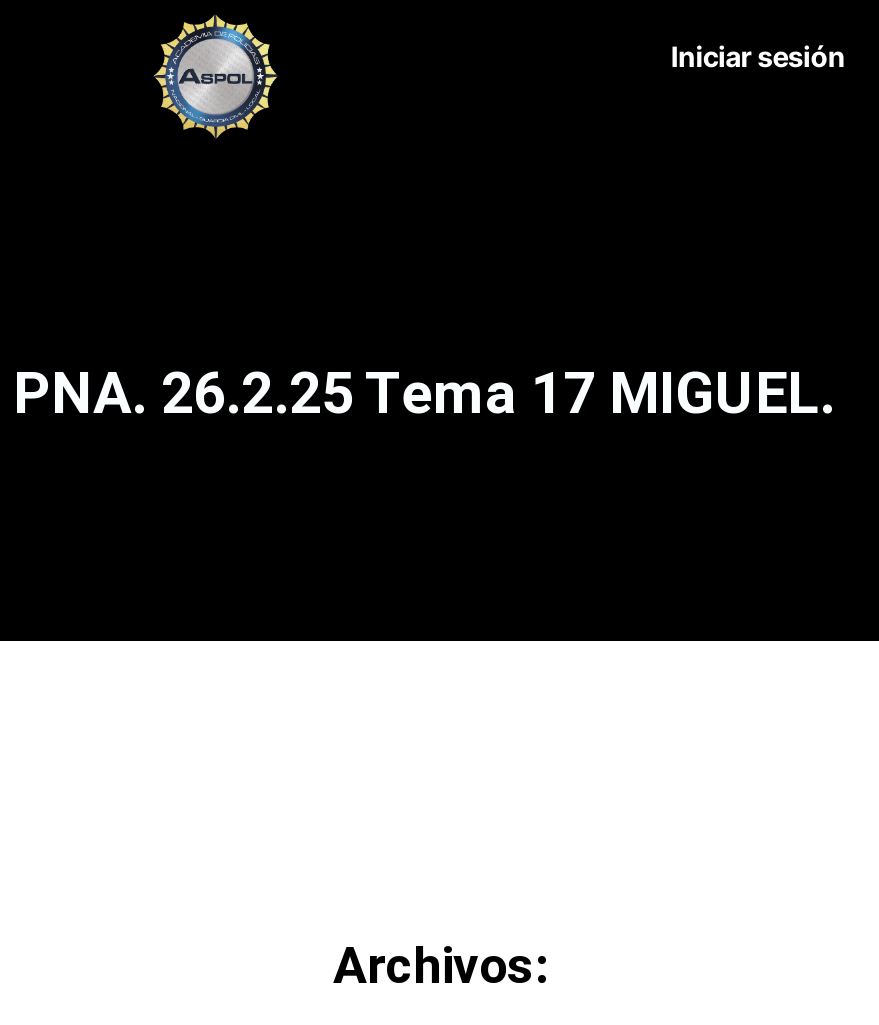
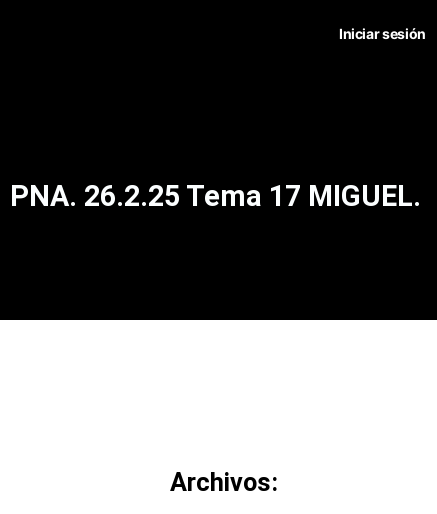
[153,14,277,138] [image] -> none

